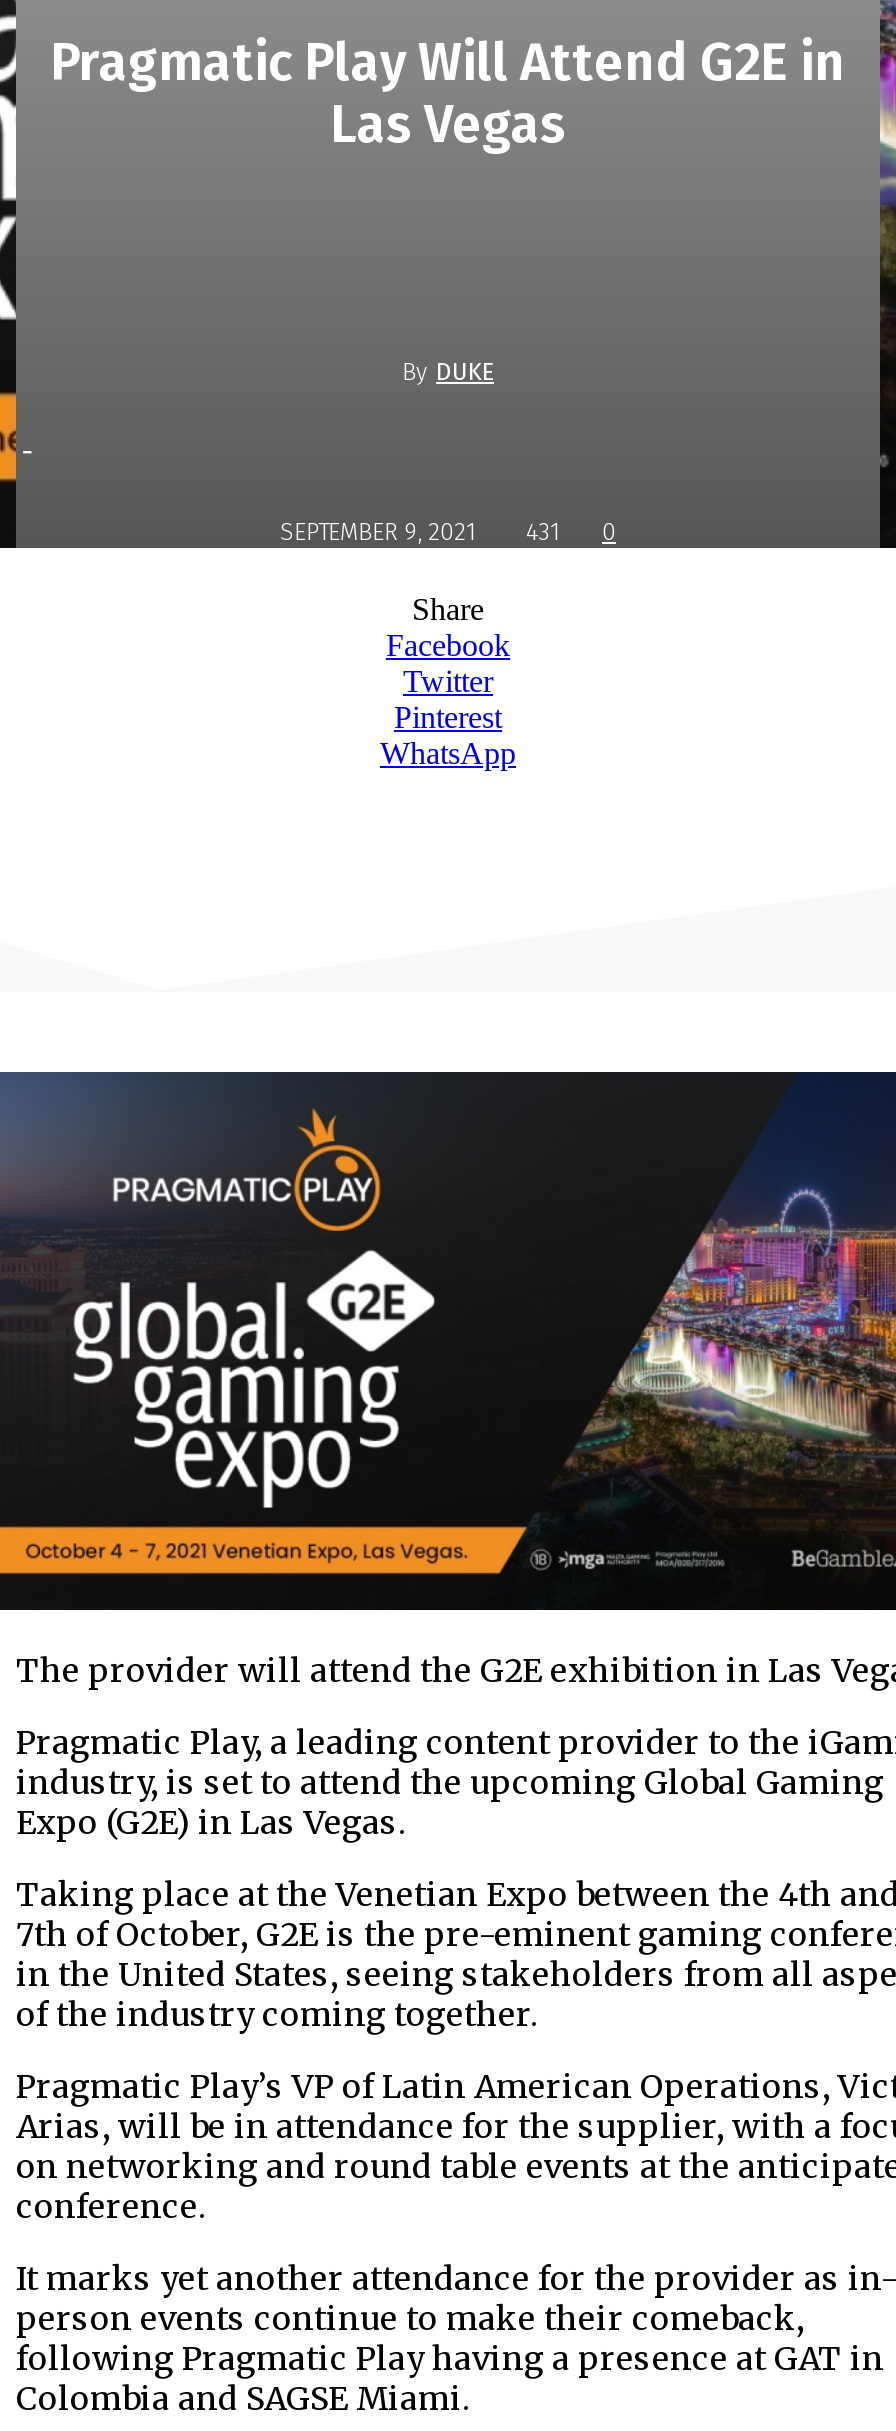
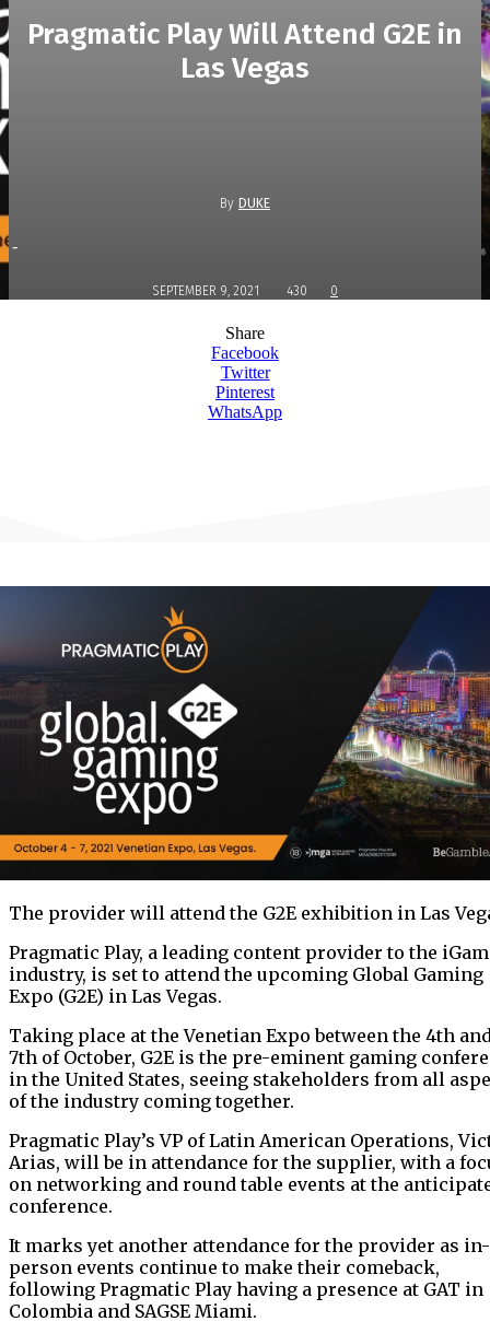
[526,518,560,546] 431 -> [287,283,307,299] 430

